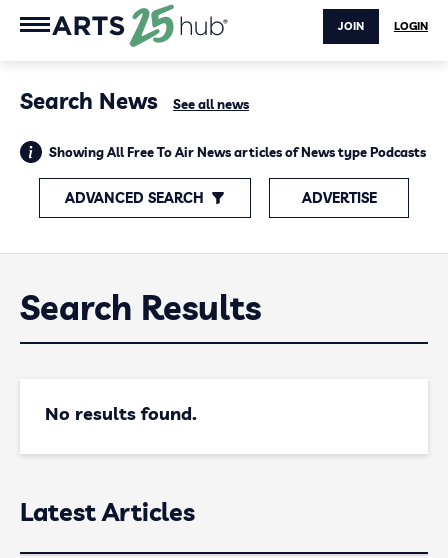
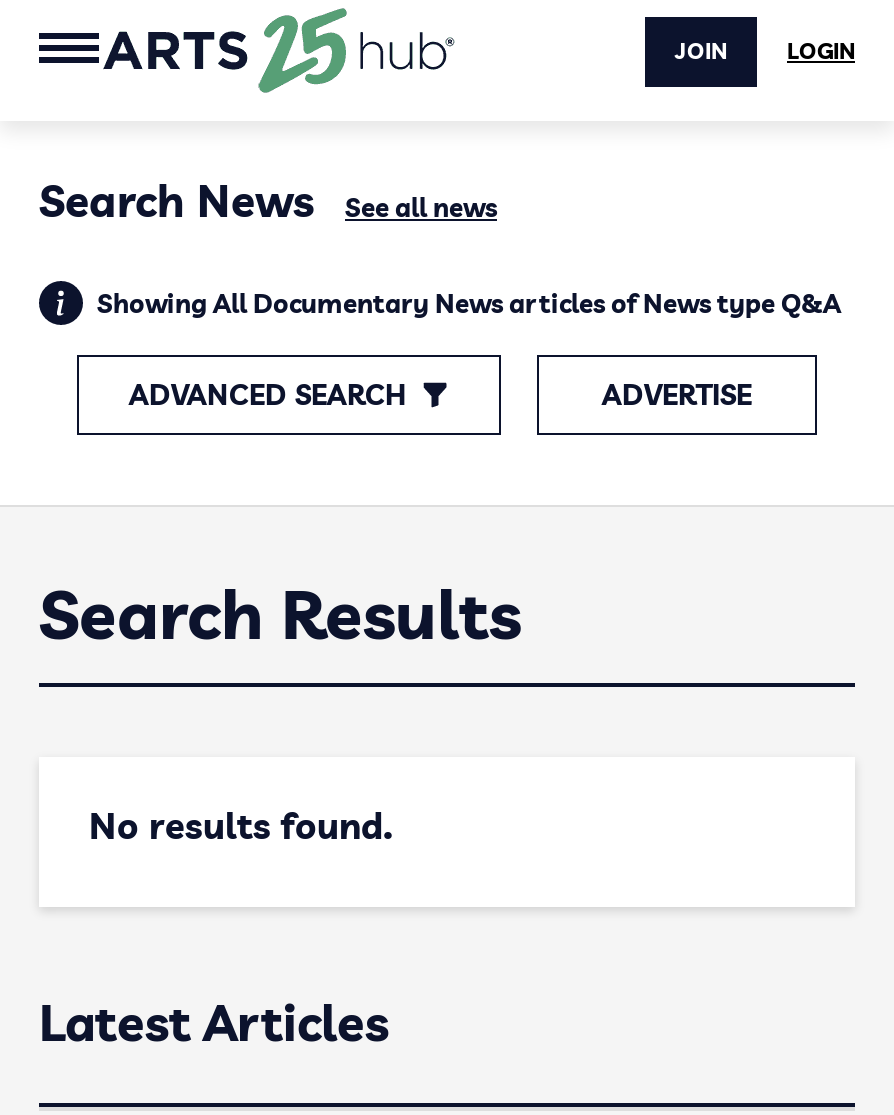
[49,144,426,160] Showing All Free To Air News articles of News type Podcasts -> [97,287,841,319] Showing All Documentary News articles of News type Q&A

